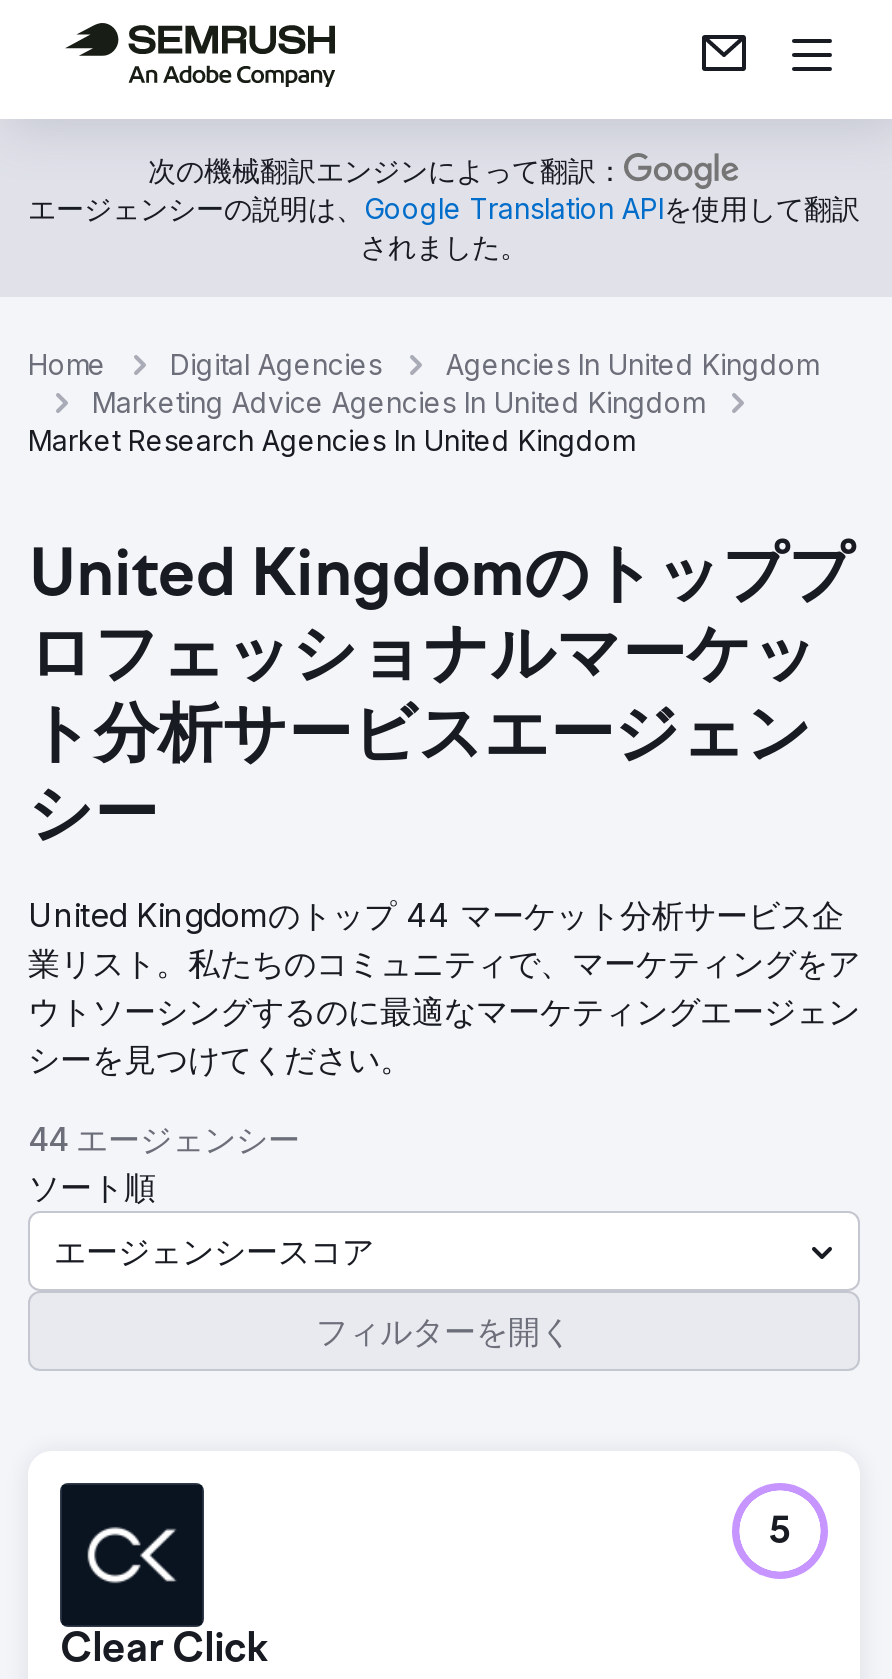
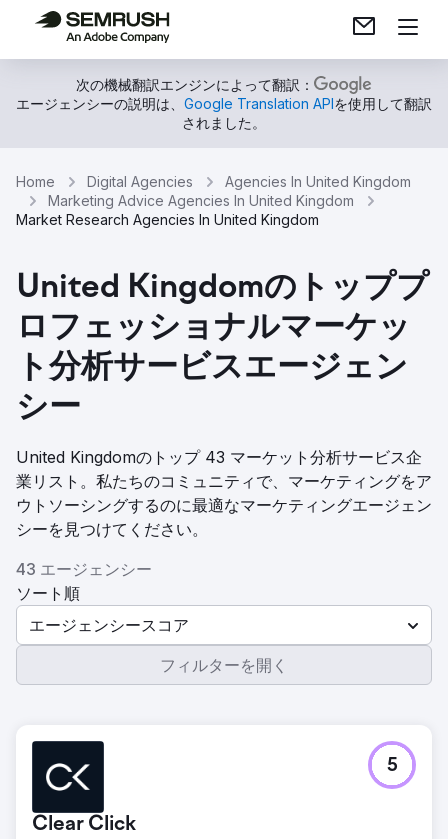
[28,895,844,935] United Kingdomのトップ 44 マーケット分析サービス企 -> [16,447,422,467] United Kingdomのトップ 43 マーケット分析サービス企
[28,1119,300,1159] 44 エージェンシー -> [16,559,152,579] 43 エージェンシー

